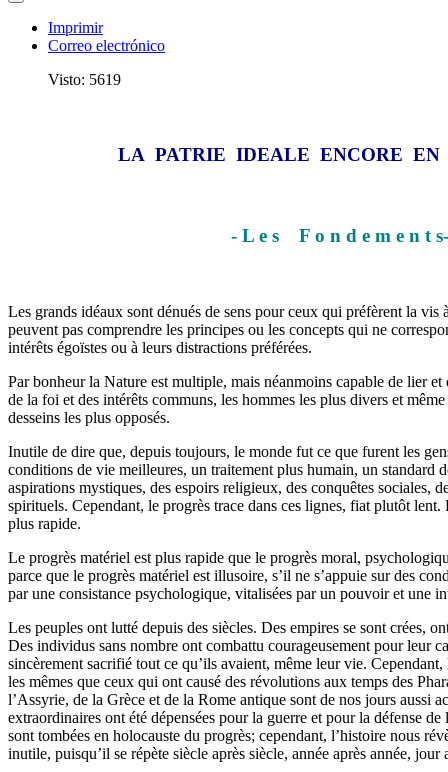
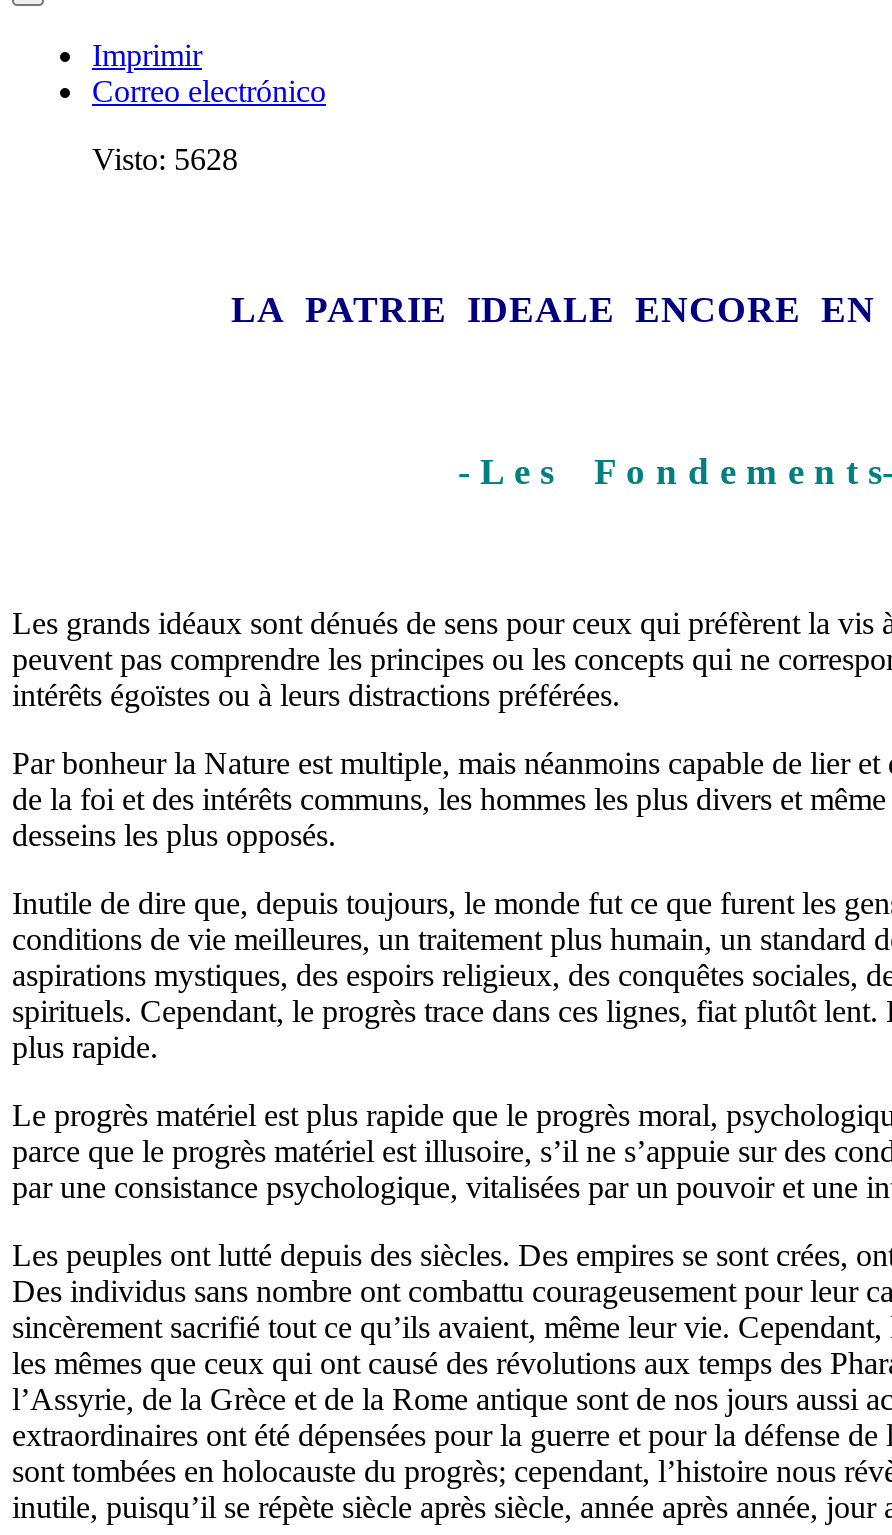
[48,71,121,88] Visto: 5619 -> [92,142,238,176] Visto: 5628

